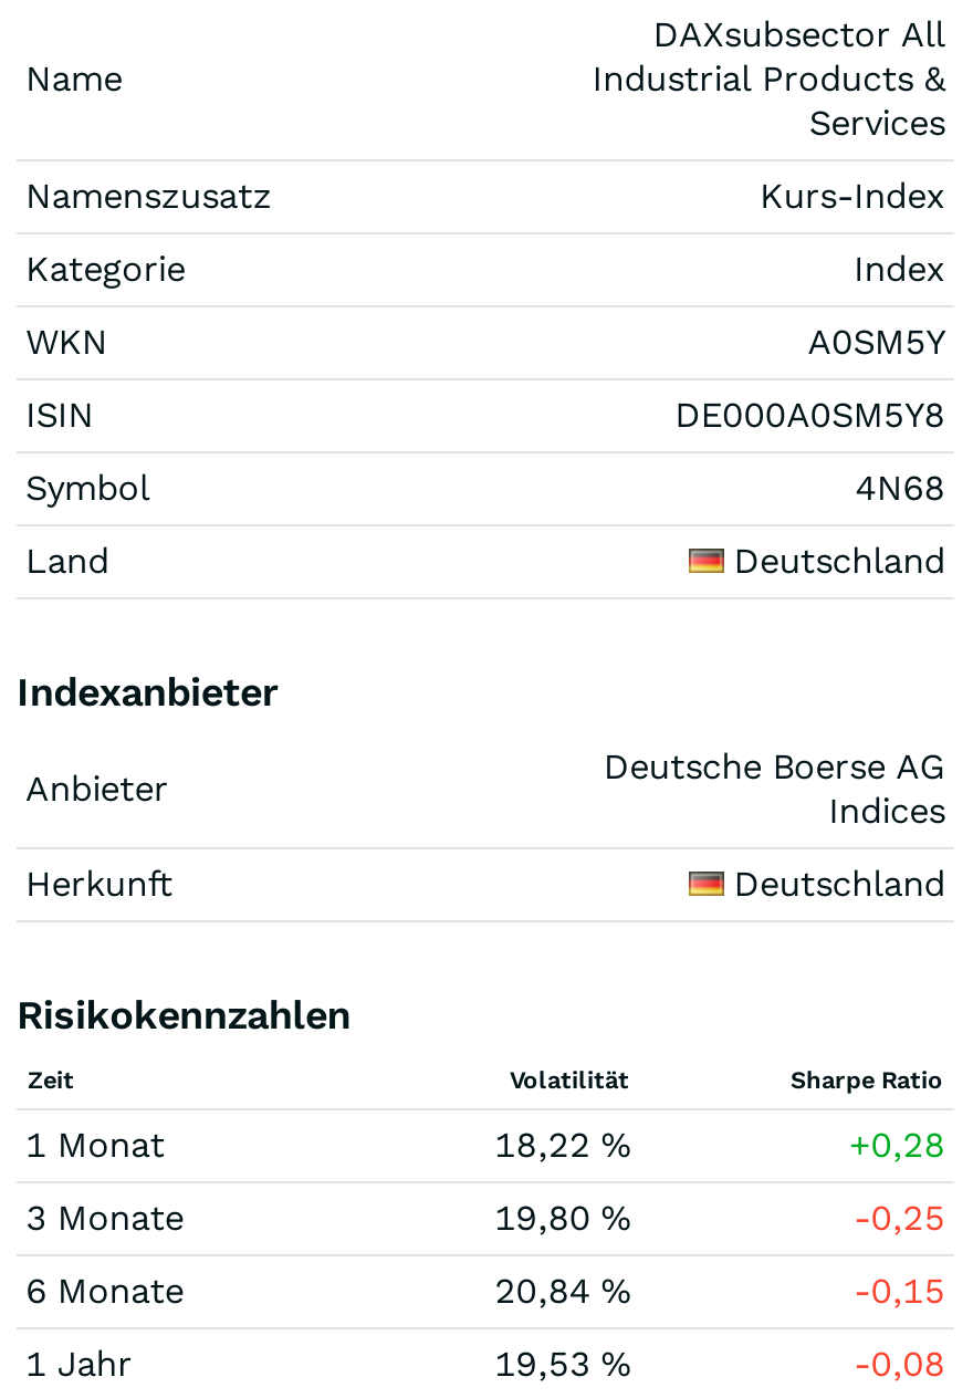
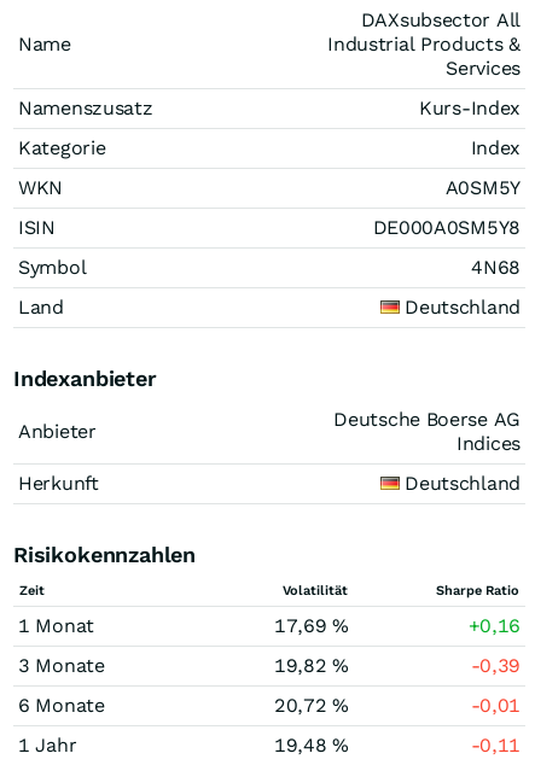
[494,1124,631,1166] 18,22 % -> [274,614,349,637] 17,69 %
[849,1124,945,1166] +0,28 -> [468,614,521,637] +0,16
[494,1197,631,1239] 19,80 % -> [274,654,349,677] 19,82 %
[854,1197,945,1239] -0,25 -> [470,654,521,677] -0,39
[494,1270,631,1312] 20,84 % -> [274,694,349,717] 20,72 %
[854,1270,945,1312] -0,15 -> [470,694,521,717] -0,01
[494,1343,631,1385] 19,53 % -> [274,734,349,757] 19,48 %
[854,1343,945,1385] -0,08 -> [470,734,521,757] -0,11

